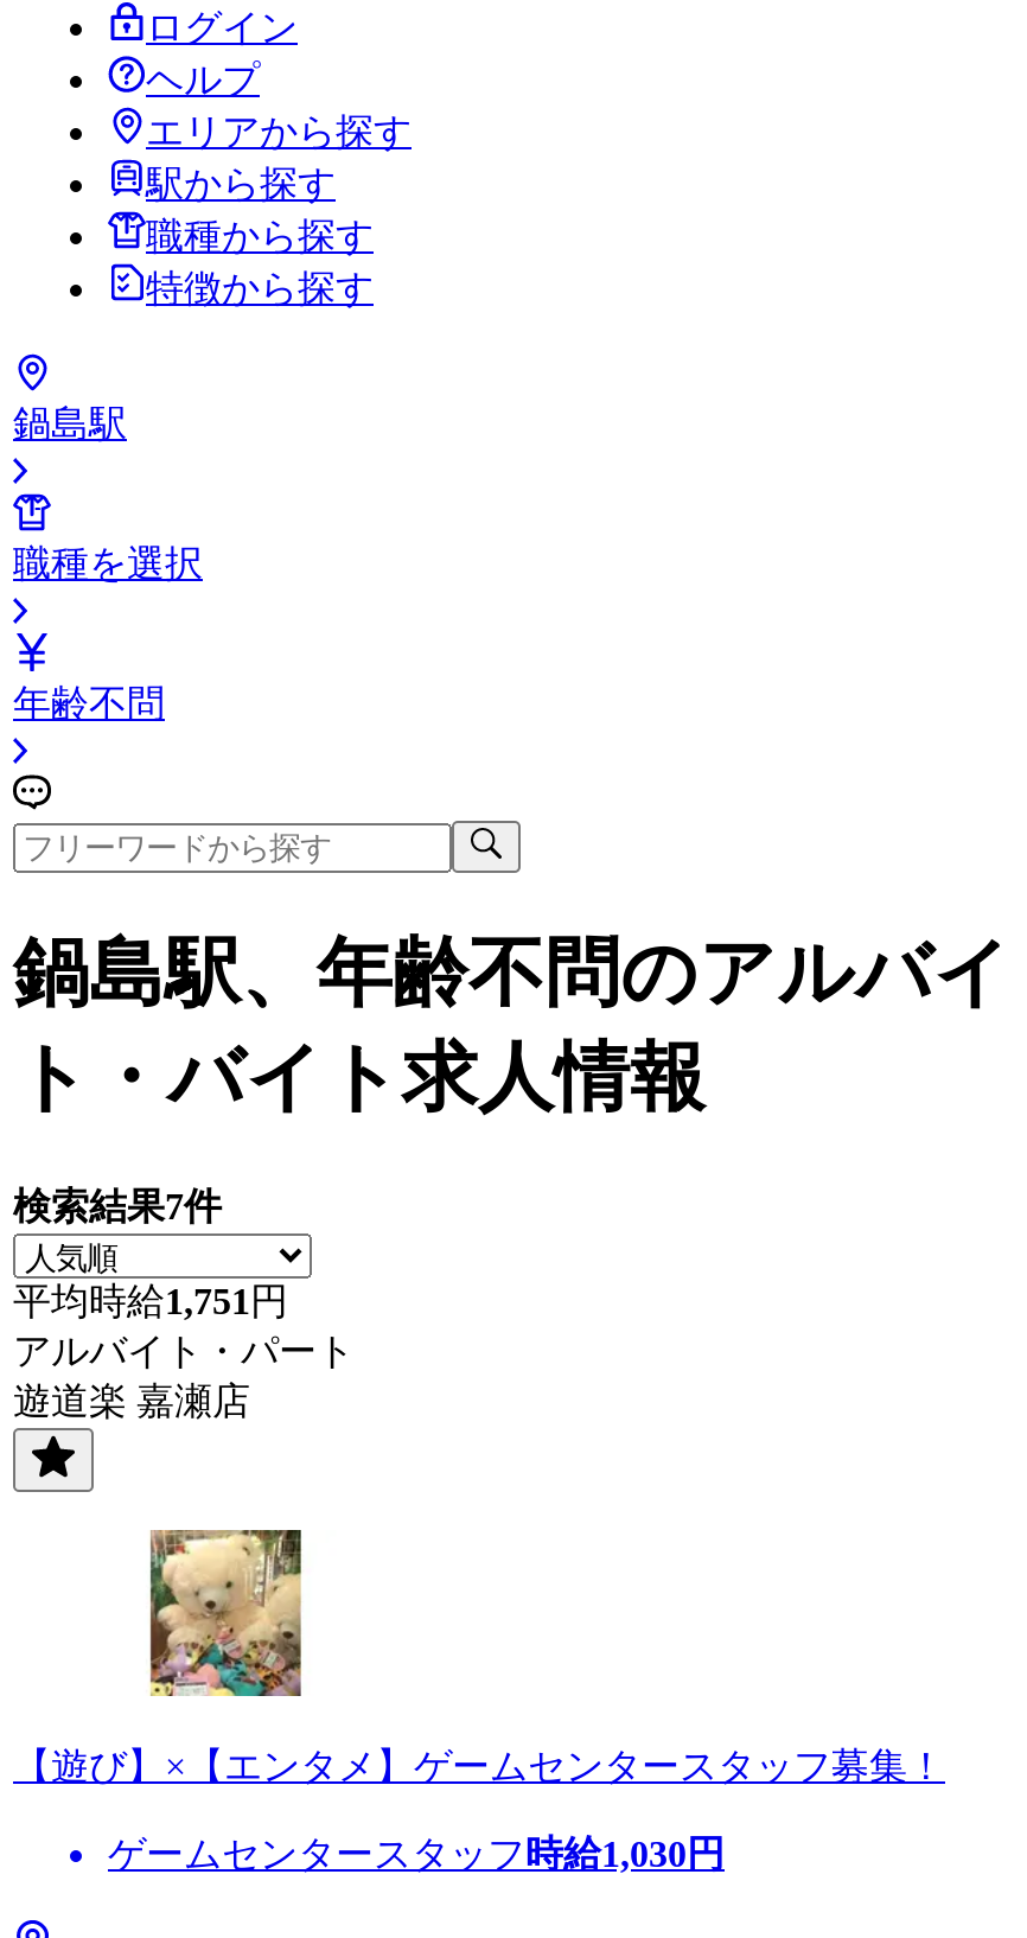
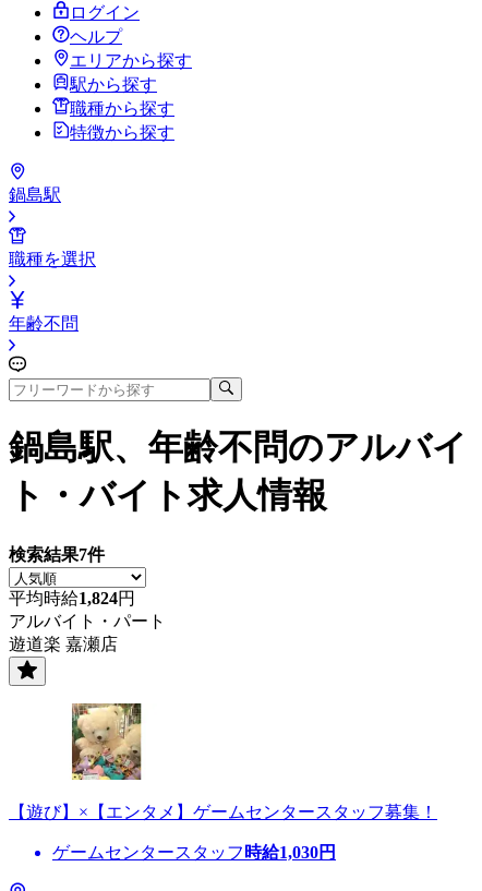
[13,1281,288,1321] 平均時給1,751円 -> [9,589,135,607] 平均時給1,824円

